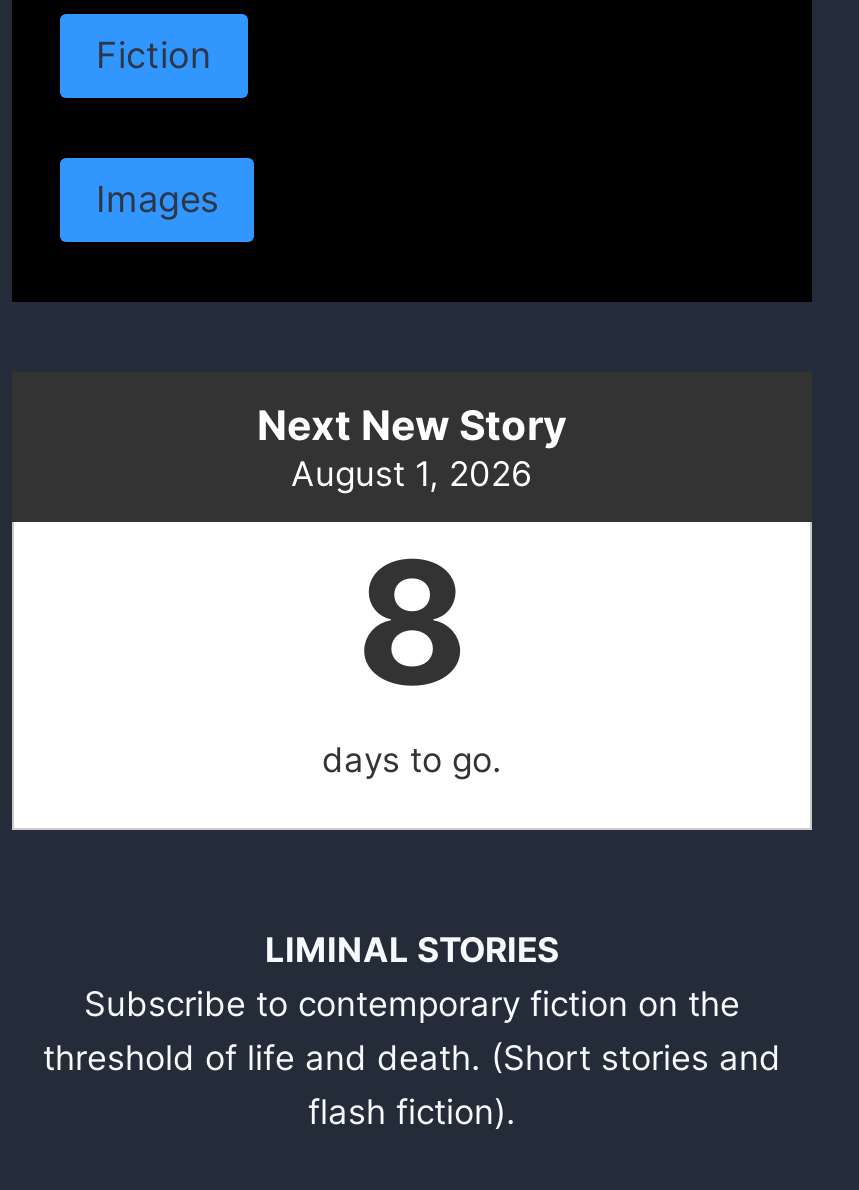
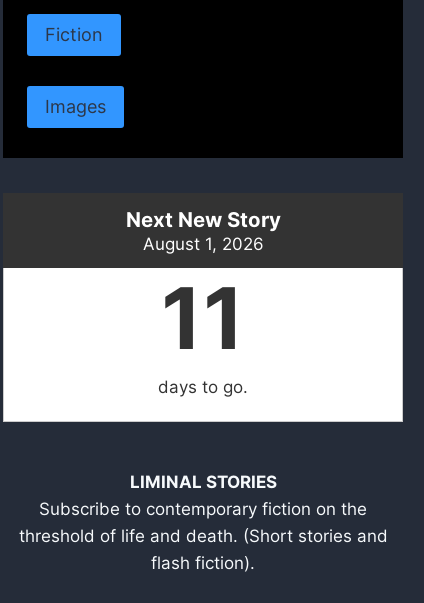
[356,521,468,727] 8 -> [161,267,245,370] 11

